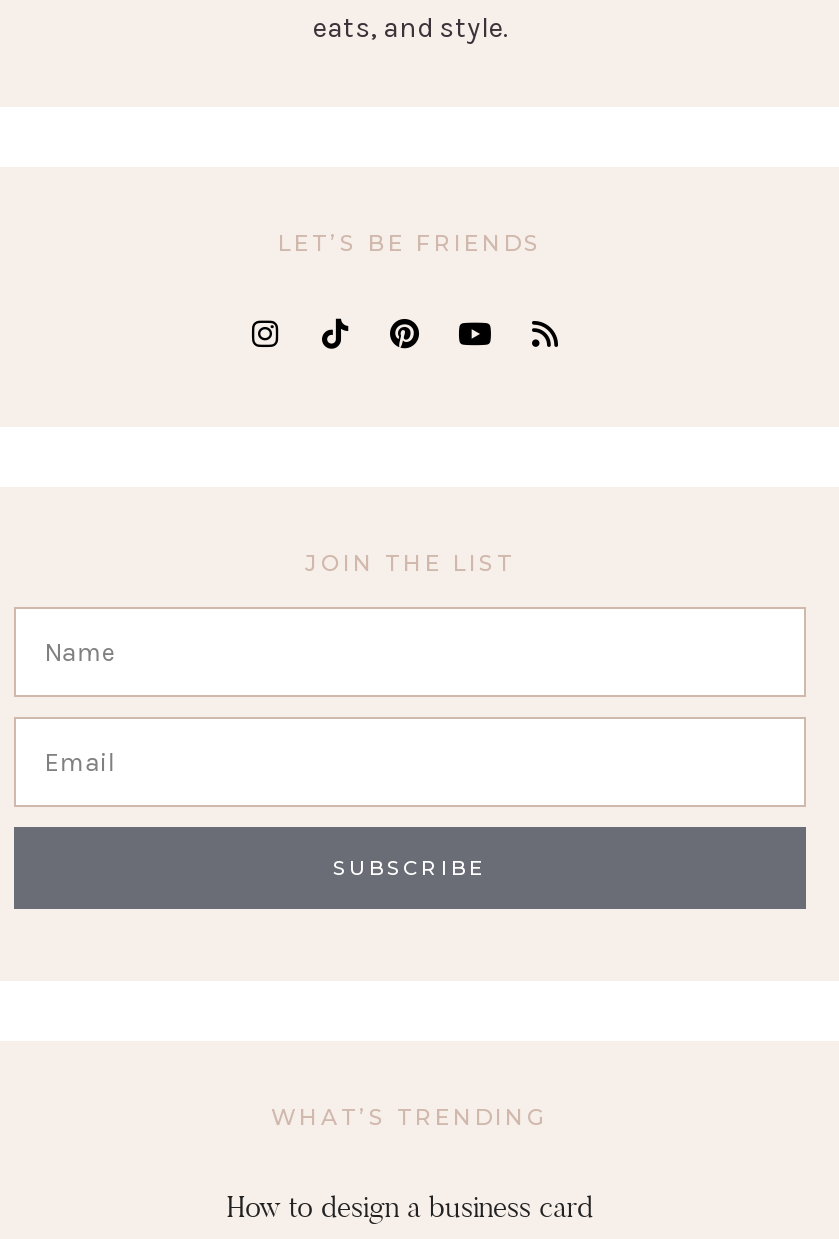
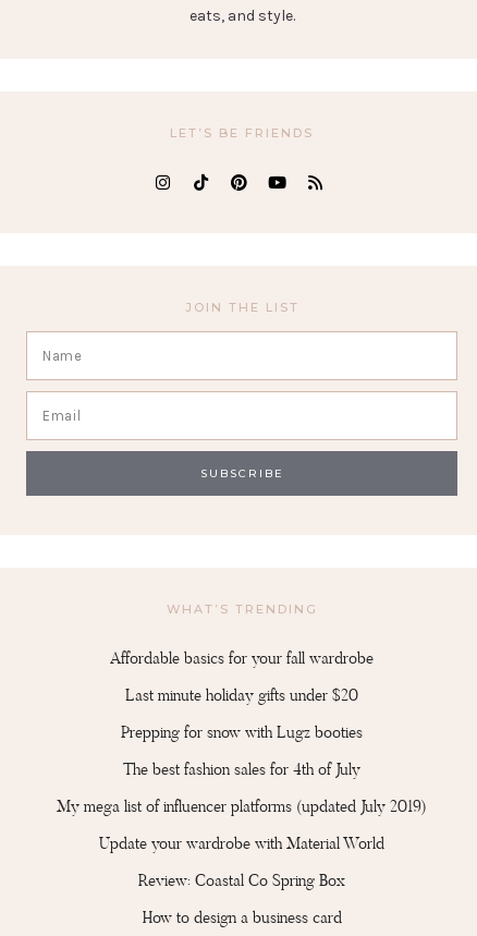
none -> [57,647,427,890] Affordable basics for your fall wardrobe | Last minute holiday gifts under $20 | Prepping for snow with Lugz booties | The best fashion sales for 4th of July | My mega list of influencer platforms (updated July 2019) | Update your wardrobe with Material World | Review: Coastal Co Spring Box

